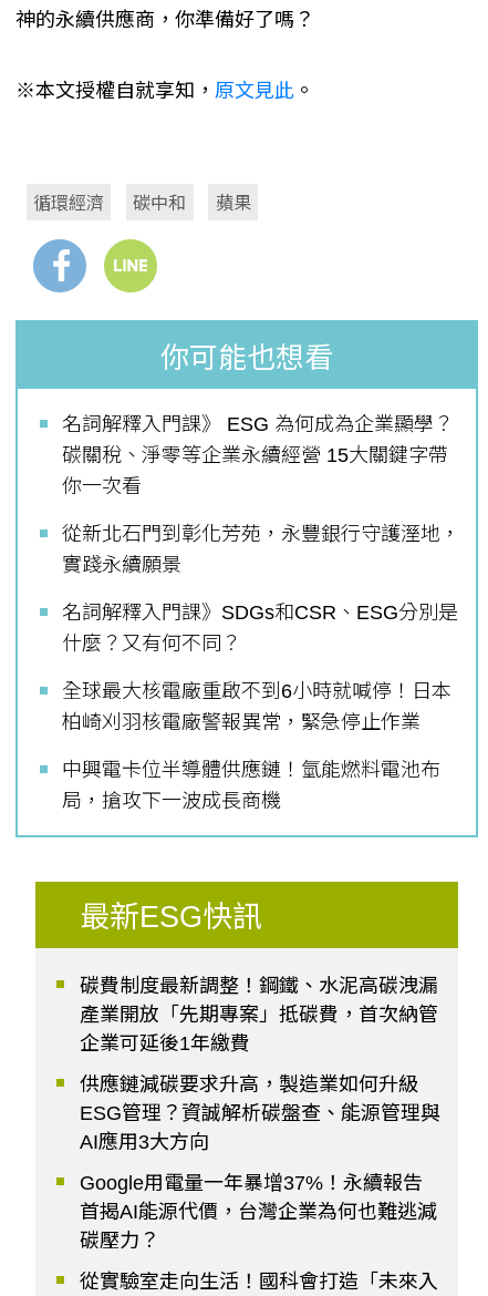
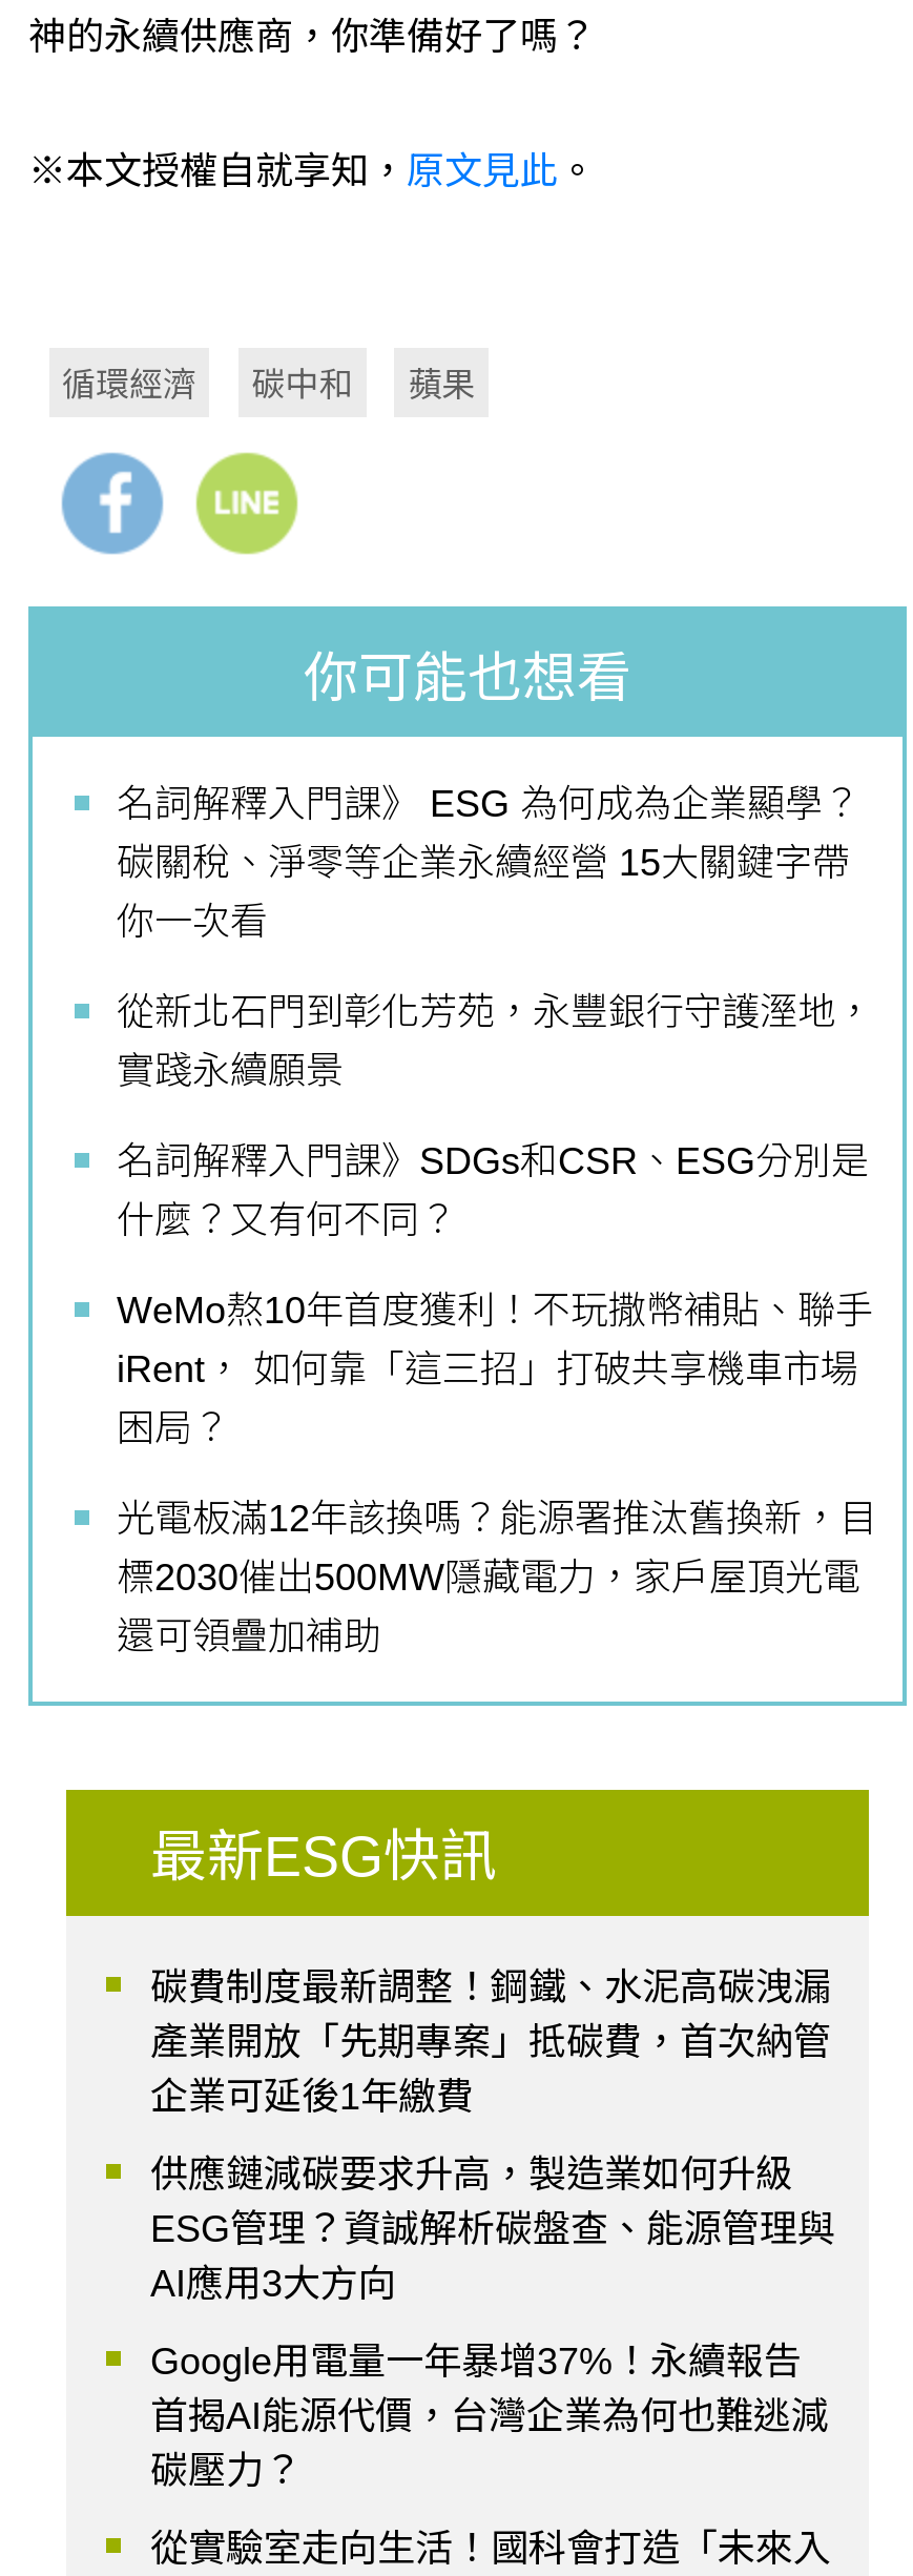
[62,680,451,733] 全球最大核電廠重啟不到6小時就喊停！日本 | 柏崎刈羽核電廠警報異常，緊急停止作業 -> [117,1289,873,1449] WeMo熬10年首度獲利！不玩撒幣補貼、聯手 | iRent， 如何靠「這三招」打破共享機車市場 | 困局？
[62,759,440,812] 中興電卡位半導體供應鏈！氫能燃料電池布 | 局，搶攻下一波成長商機 -> [117,1497,877,1657] 光電板滿12年該換嗎？能源署推汰舊換新，目 | 標2030催出500MW隱藏電力，家戶屋頂光電 | 還可領疊加補助

